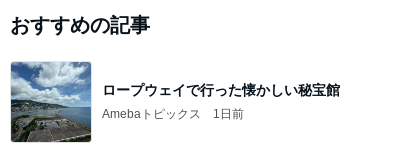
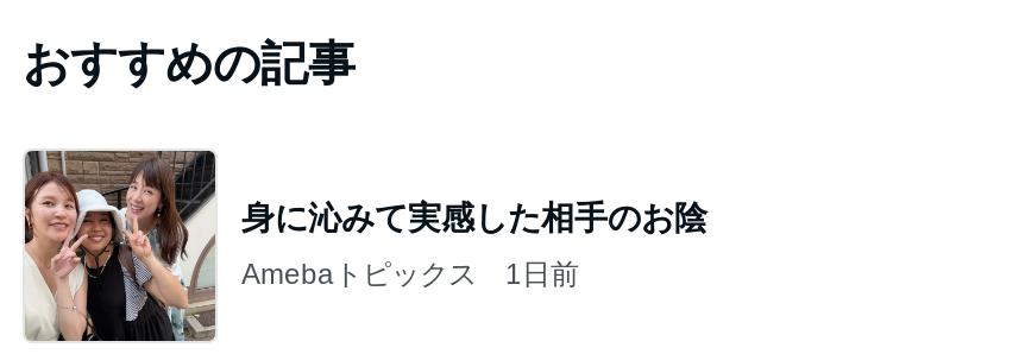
[10,61,340,143] [image] | ロープウェイで行った懐かしい秘宝館 -> [23,148,708,343] [image] | 身に沁みて実感した相手のお陰

